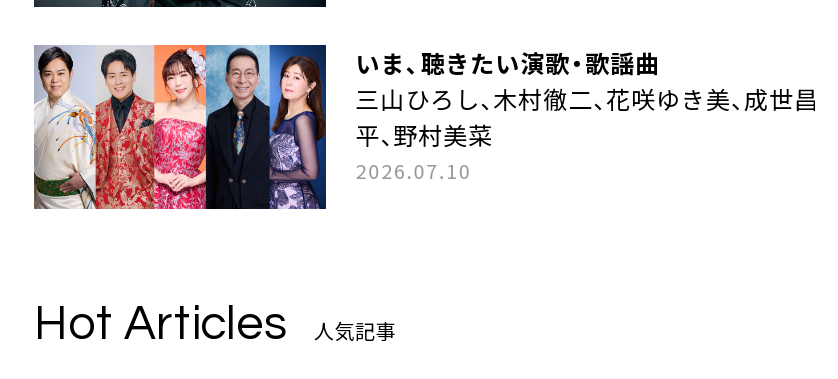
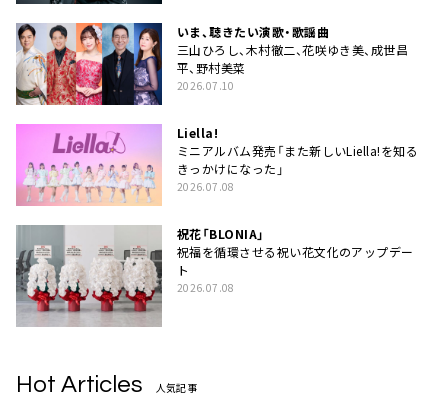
none -> [16,123,418,295] [image] | Liella! | ミニアルバム発売「また新しいLiella!を知る | きっかけになった」 | 2026.07.08 | 祝花「BLONIA」 | 祝福を循環させる祝い花文化のアップデー | ト | 2026.07.08
none -> [16,224,162,327] [image]

